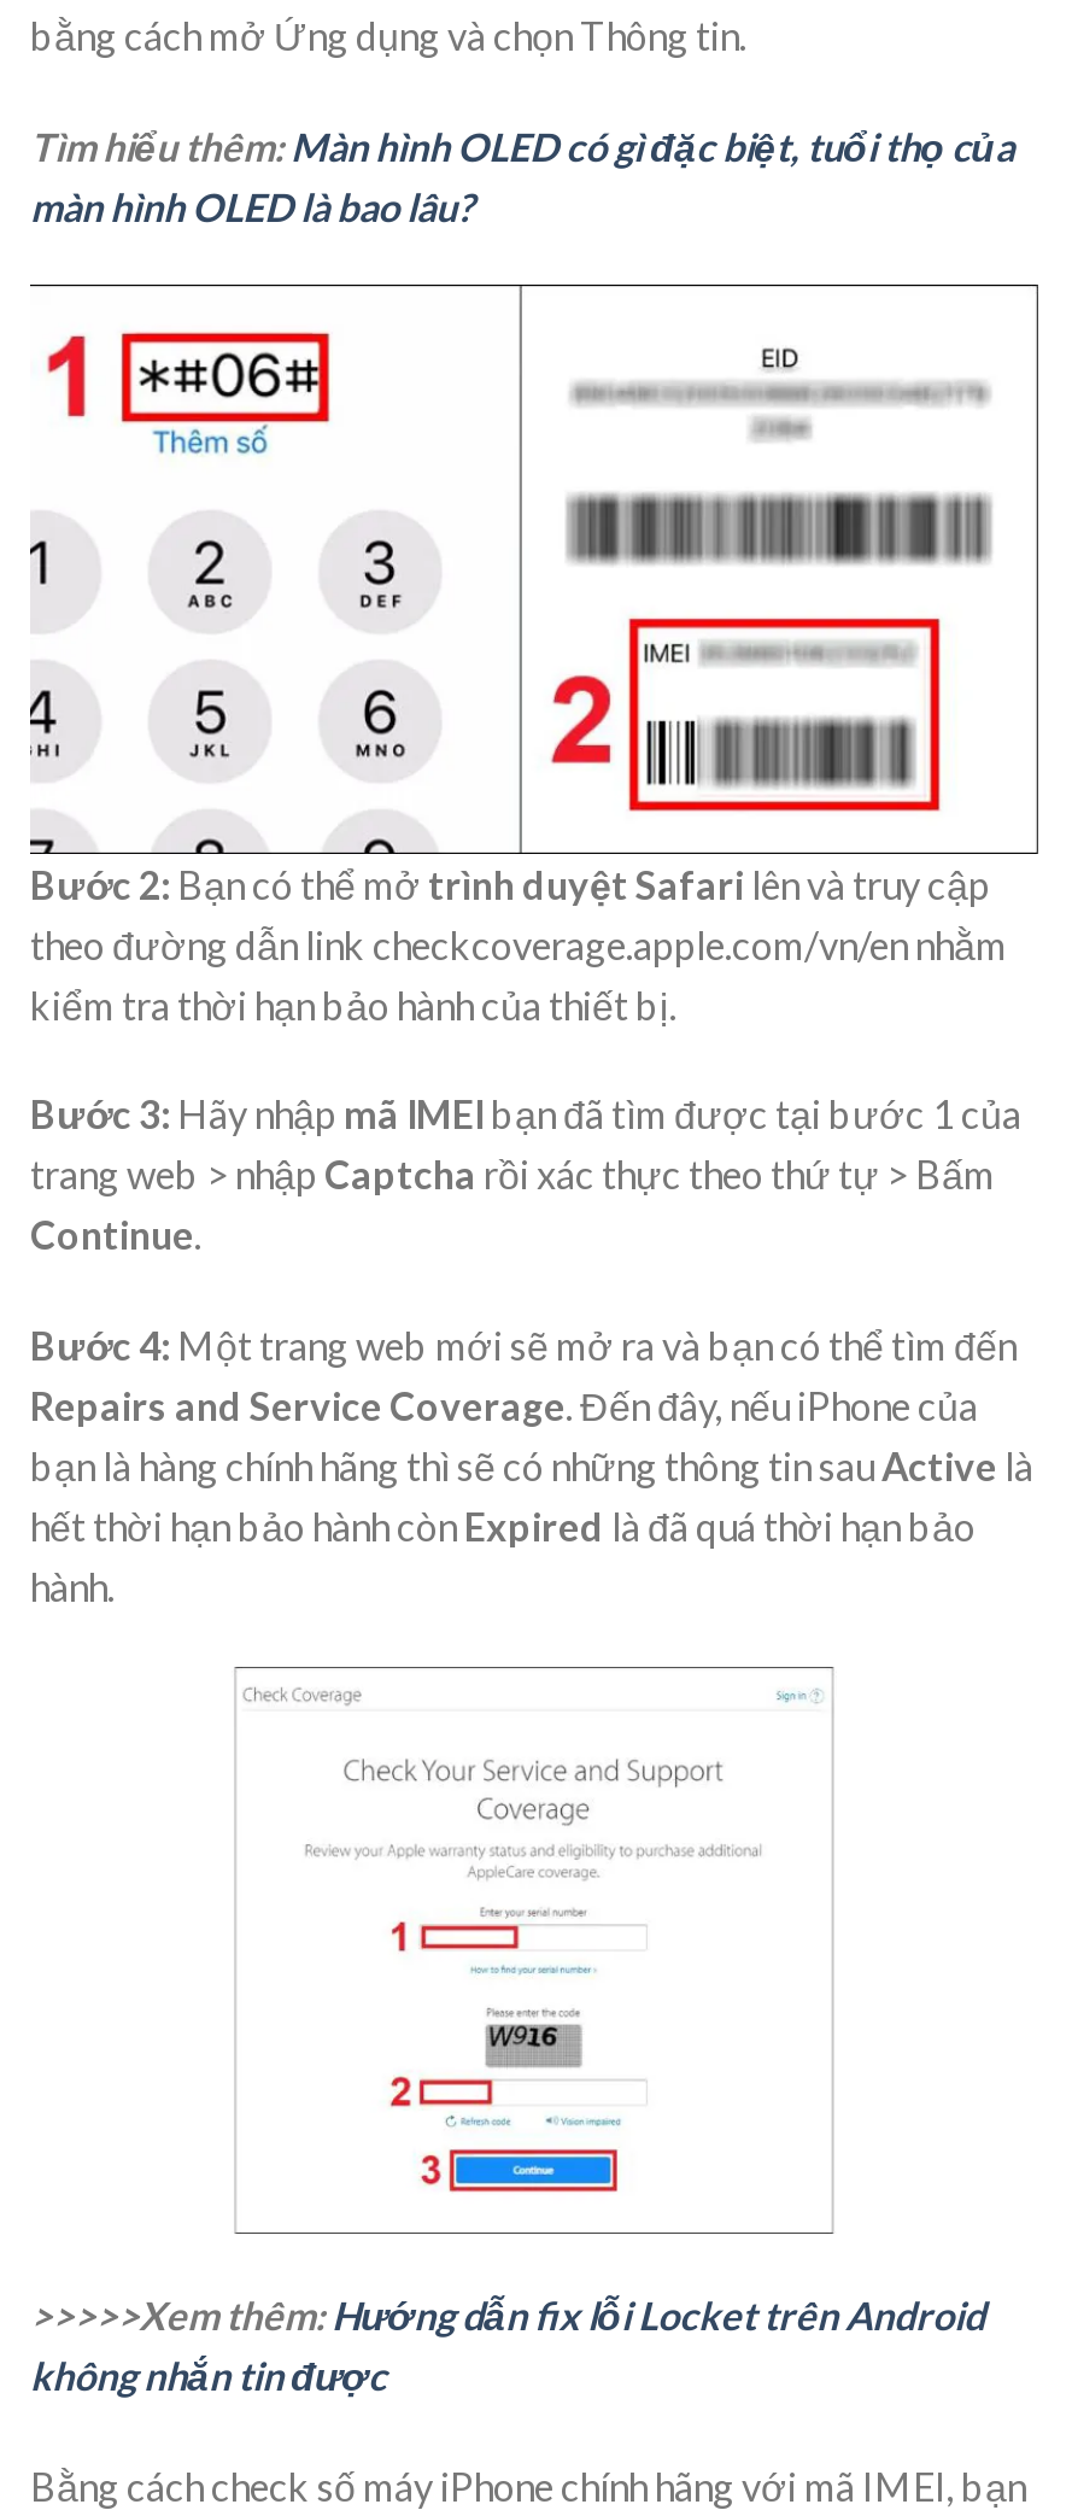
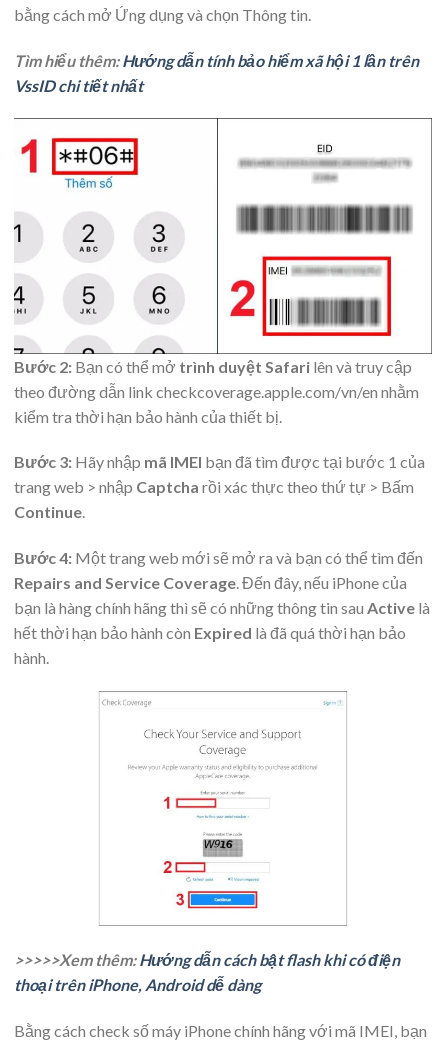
[30,122,1014,228] Tìm hiểu thêm: Màn hình OLED có gì đặc biệt, tuổi thọ của | màn hình OLED là bao lâu? -> [14,51,419,95] Tìm hiểu thêm: Hướng dẫn tính bảo hiểm xã hội 1 lần trên | VssID chi tiết nhất
[30,2291,985,2398] >>>>>Xem thêm: Hướng dẫn fix lỗi Locket trên Android | không nhắn tin được -> [14,950,400,994] >>>>>Xem thêm: Hướng dẫn cách bật flash khi có điện | thoại trên iPhone, Android dễ dàng

